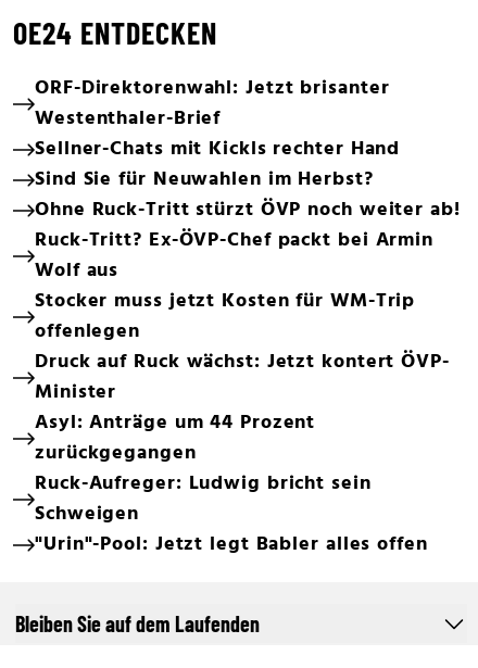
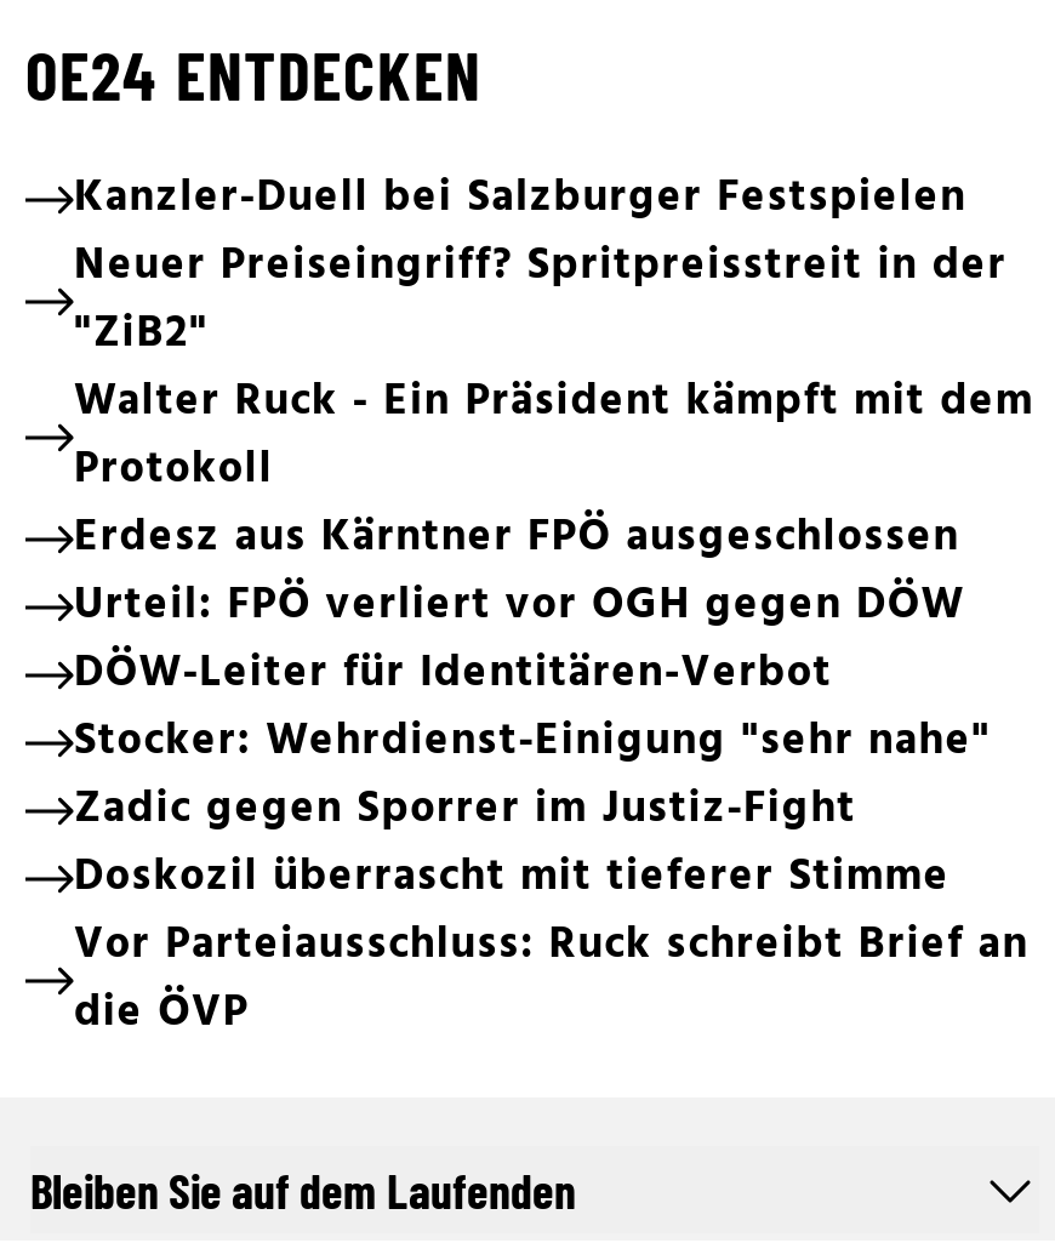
[35,72,460,560] ORF-Direktorenwahl: Jetzt brisanter | Westenthaler-Brief | Sellner-Chats mit Kickls rechter Hand | Sind Sie für Neuwahlen im Herbst? | Ohne Ruck-Tritt stürzt ÖVP noch weiter ab! | Ruck-Tritt? Ex-ÖVP-Chef packt bei Armin | Wolf aus | Stocker muss jetzt Kosten für WM-Trip | offenlegen | Druck auf Ruck wächst: Jetzt kontert ÖVP- | Minister | Asyl: Anträge um 44 Prozent | zurückgegangen | Ruck-Aufreger: Ludwig bricht sein | Schweigen | "Urin"-Pool: Jetzt legt Babler alles offen -> [74,165,1034,1050] Kanzler-Duell bei Salzburger Festspielen | Neuer Preiseingriff? Spritpreisstreit in der | "ZiB2" | Walter Ruck - Ein Präsident kämpft mit dem | Protokoll | Erdesz aus Kärntner FPÖ ausgeschlossen | Urteil: FPÖ verliert vor OGH gegen DÖW | DÖW-Leiter für Identitären-Verbot | Stocker: Wehrdienst-Einigung "sehr nahe" | Zadic gegen Sporrer im Justiz-Fight | Doskozil überrascht mit tieferer Stimme | Vor Parteiausschluss: Ruck schreibt Brief an | die ÖVP

